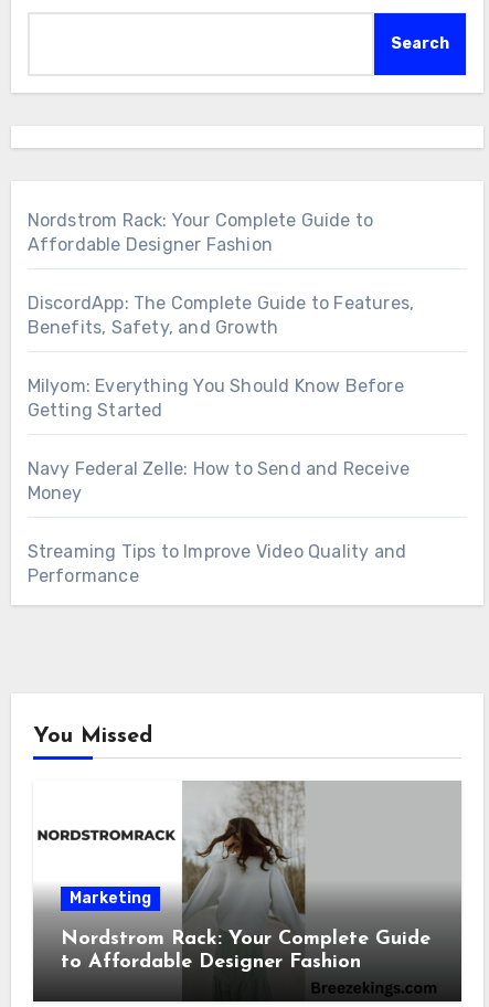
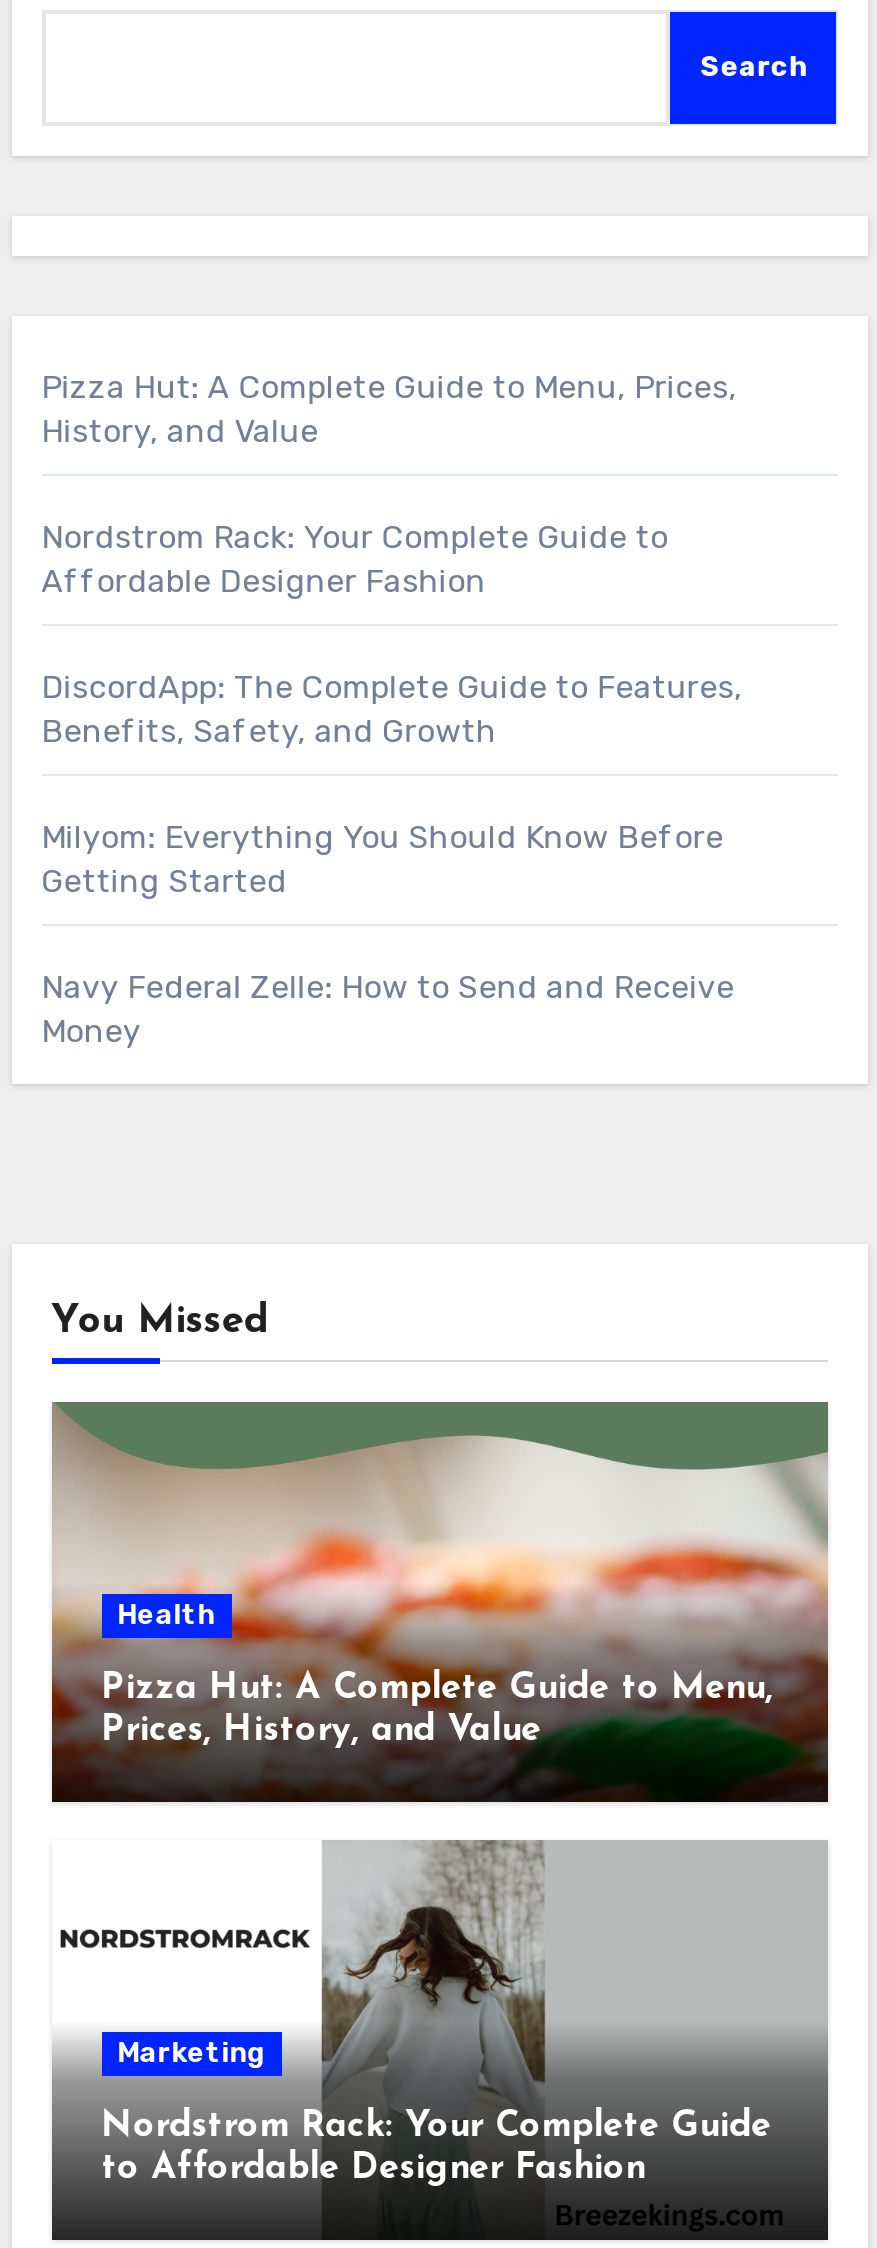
none -> [41,368,737,450] Pizza Hut: A Complete Guide to Menu, Prices, | History, and Value
[27,541,406,586] Streaming Tips to Improve Video Quality and | Performance -> none
none -> [50,1402,828,1798] [image] | Health | Pizza Hut: A Complete Guide to Menu, | Prices, History, and Value

